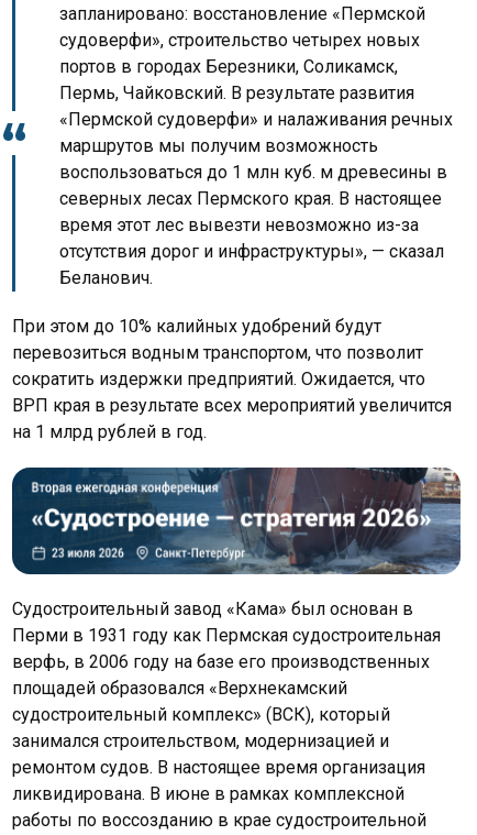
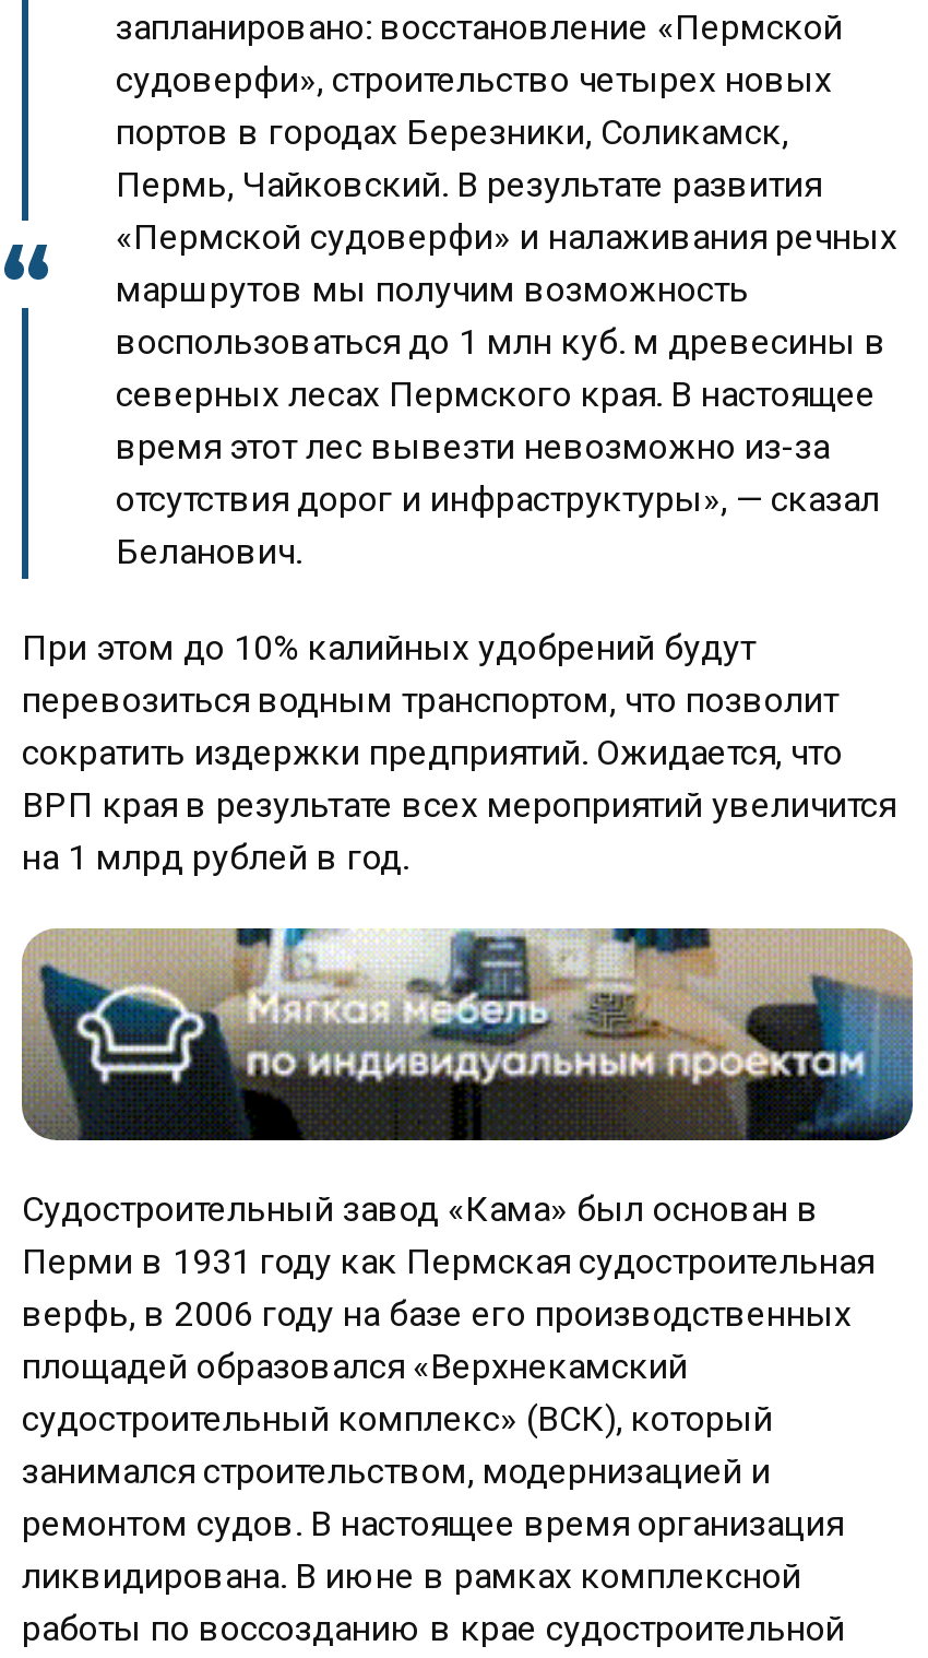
[11,466,461,575] [image] -> [20,926,913,1142] [image]

